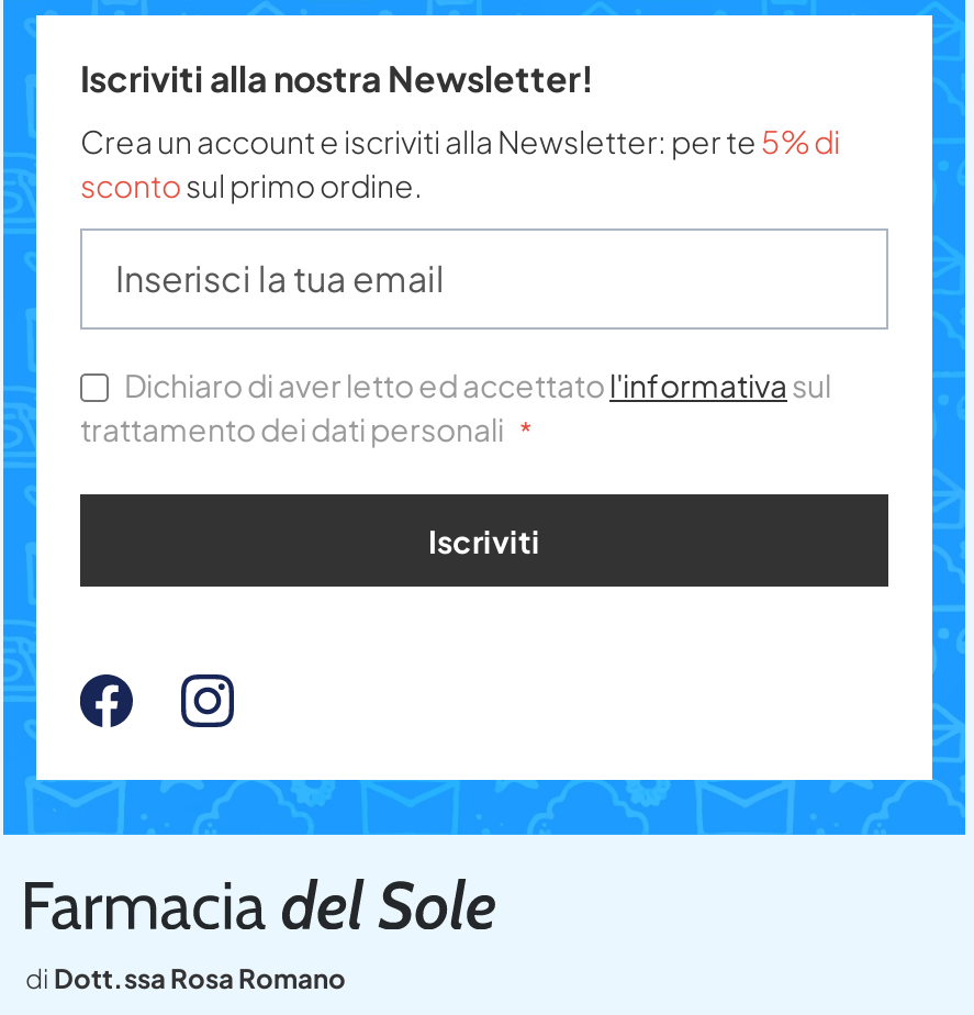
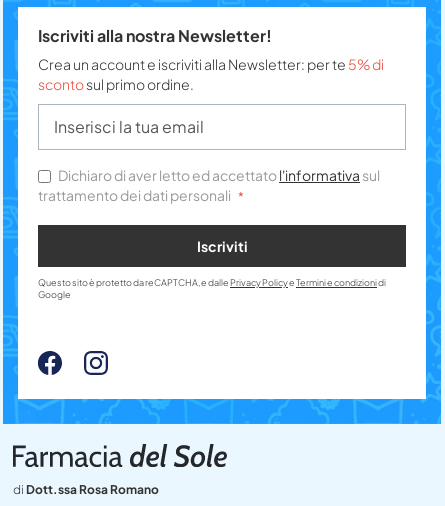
none -> [38,277,386,300] Questo sito è protetto da reCAPTCHA, e dalle Privacy Policye Termini e condizioni di | Google

